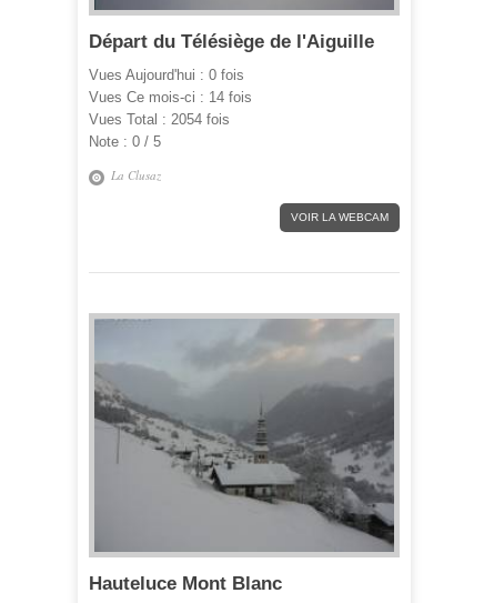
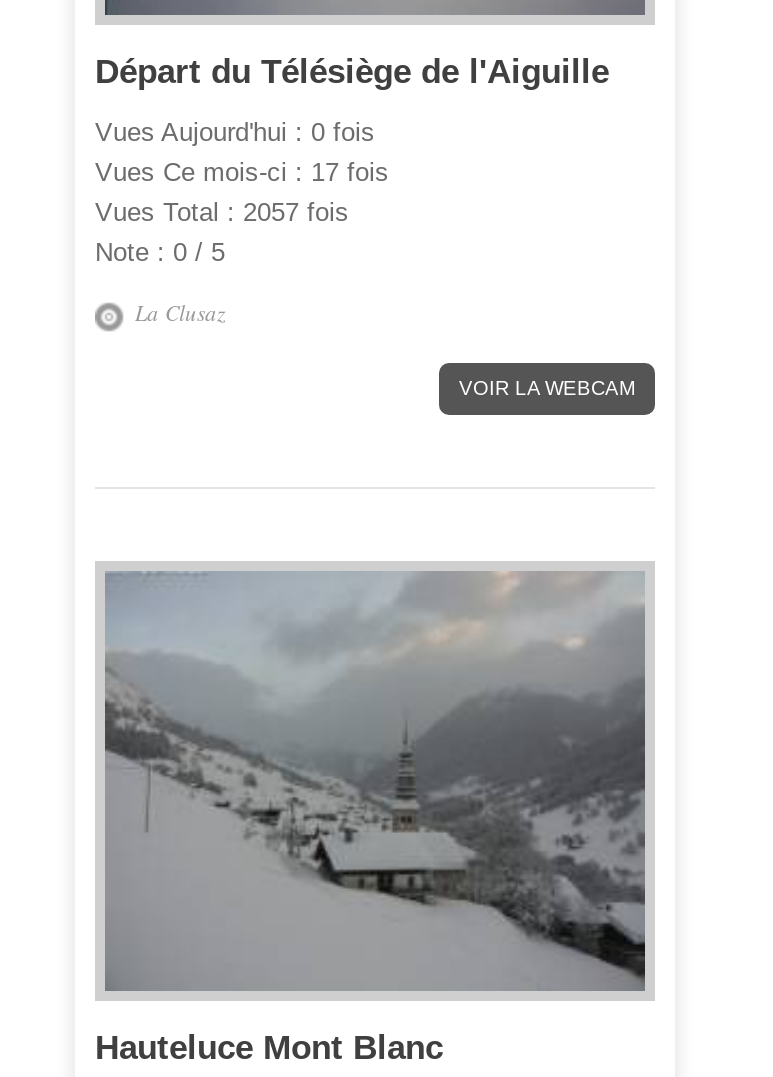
[89,89,252,105] Vues Ce mois-ci : 14 fois -> [95,157,389,187] Vues Ce mois-ci : 17 fois
[89,111,230,128] Vues Total : 2054 fois -> [95,197,349,227] Vues Total : 2057 fois

